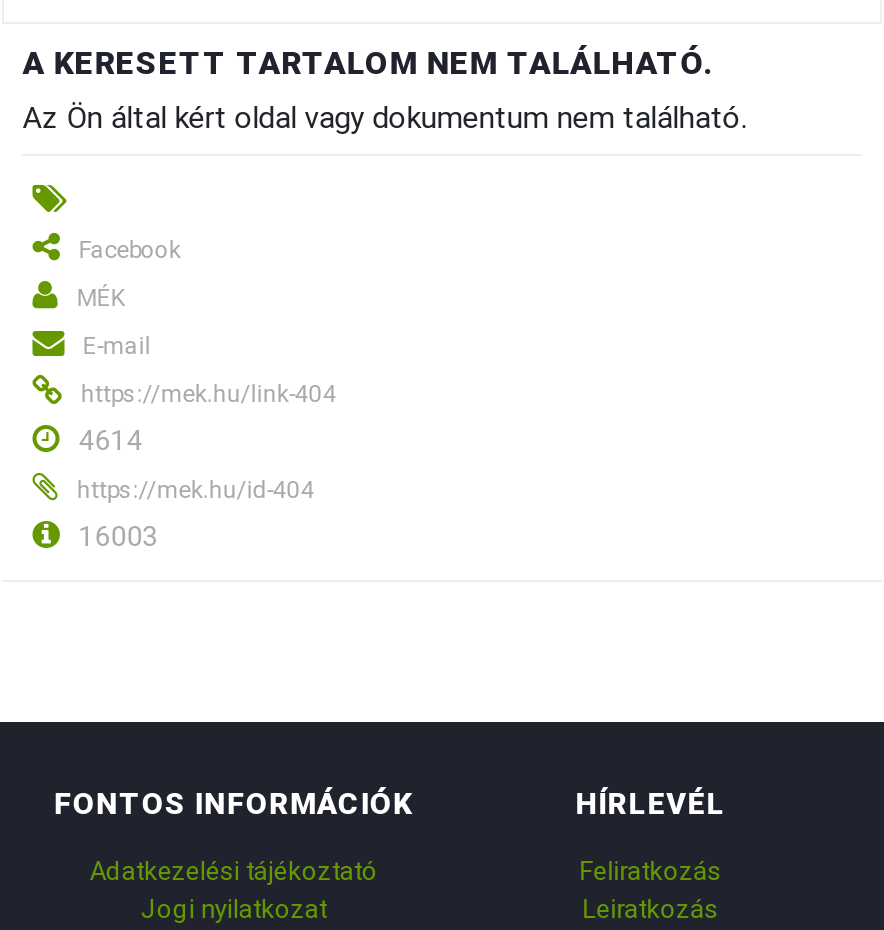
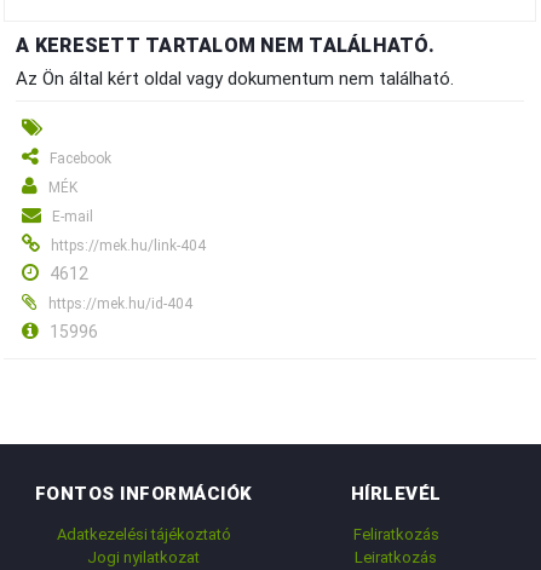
[79,423,143,455] 4614 -> [50,263,89,283] 4612
[79,519,159,551] 16003 -> [50,321,98,341] 15996

